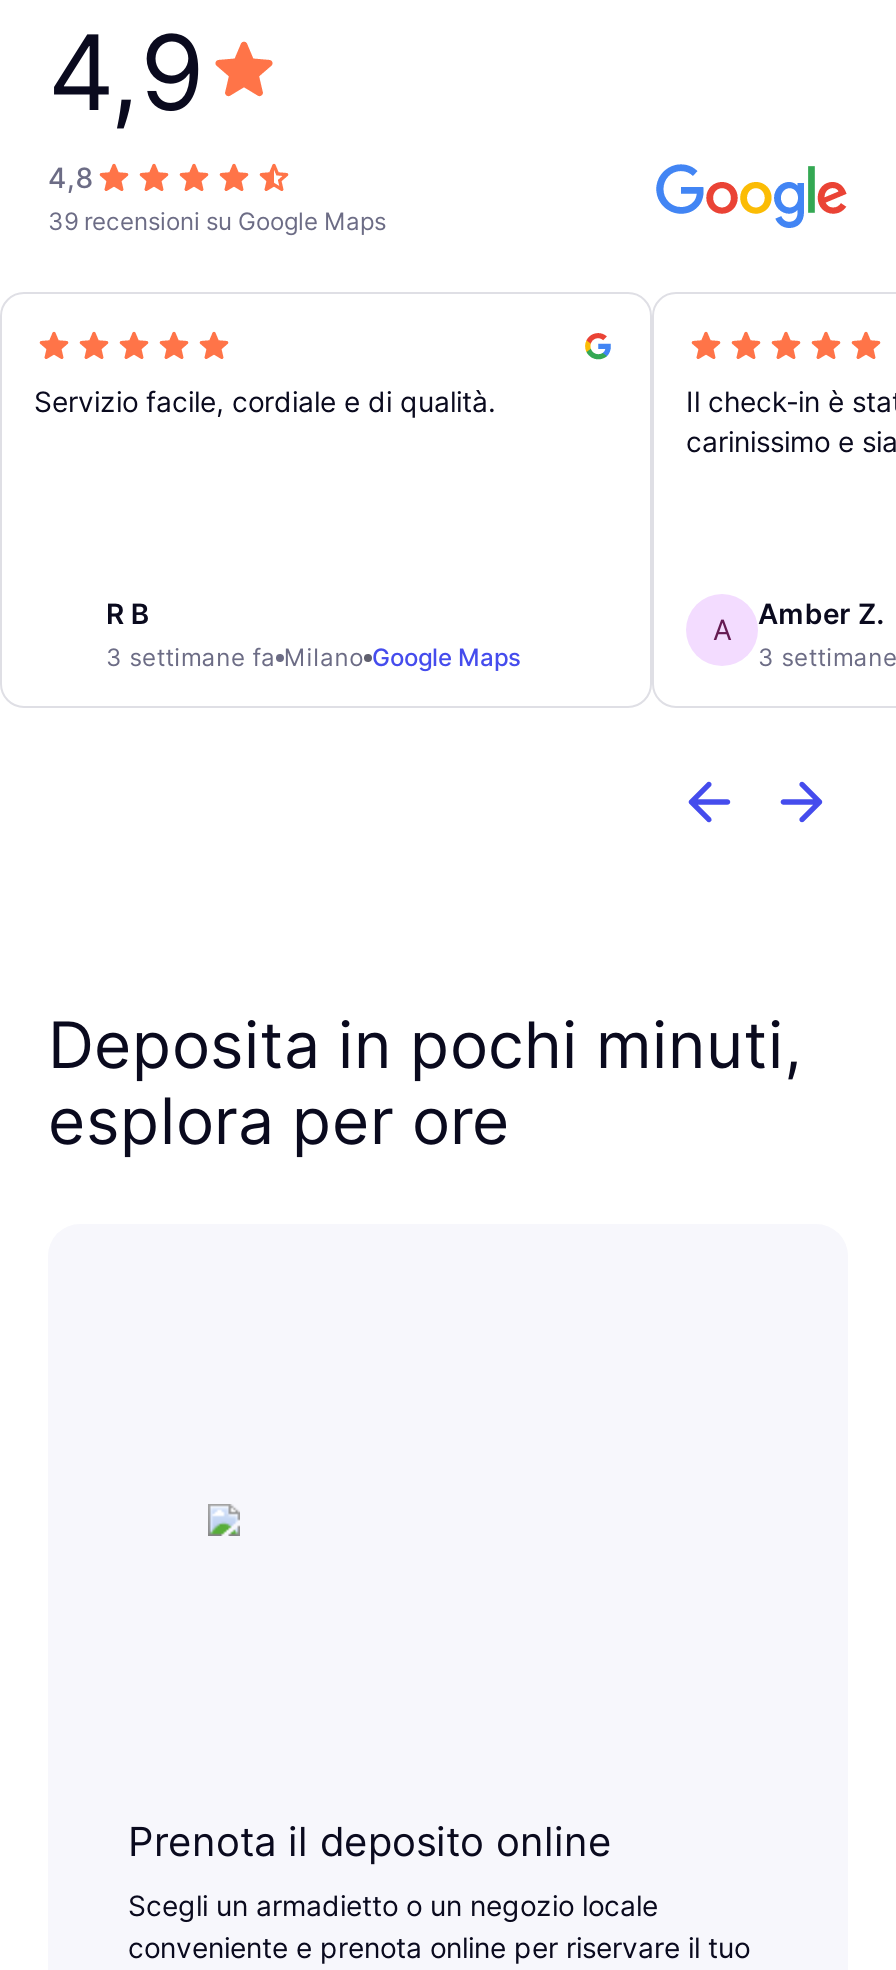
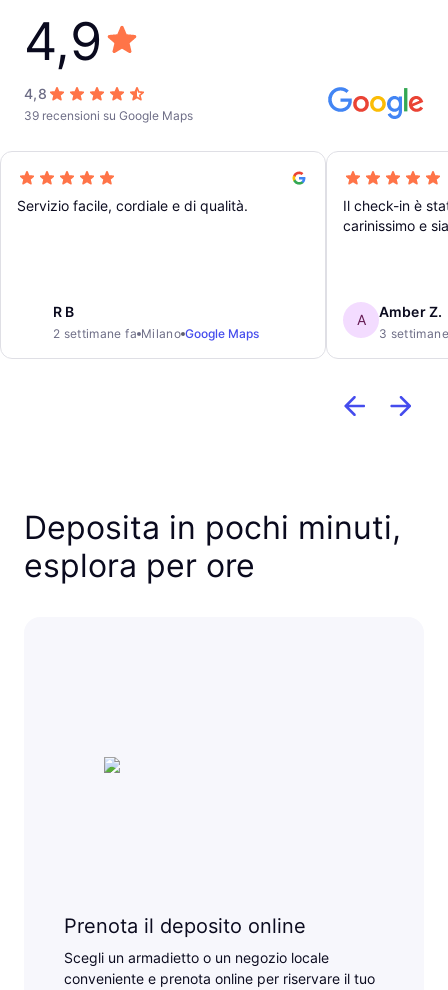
[106,642,520,672] 3 settimane fa Milano Google Maps -> [53,326,259,341] 2 settimane fa Milano Google Maps

